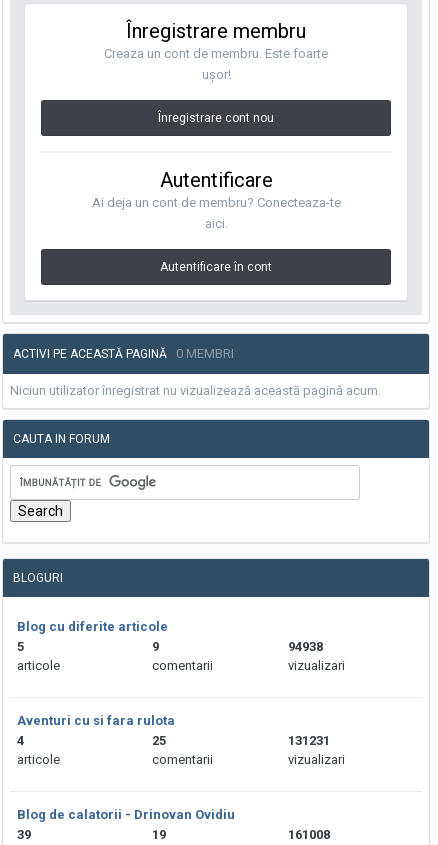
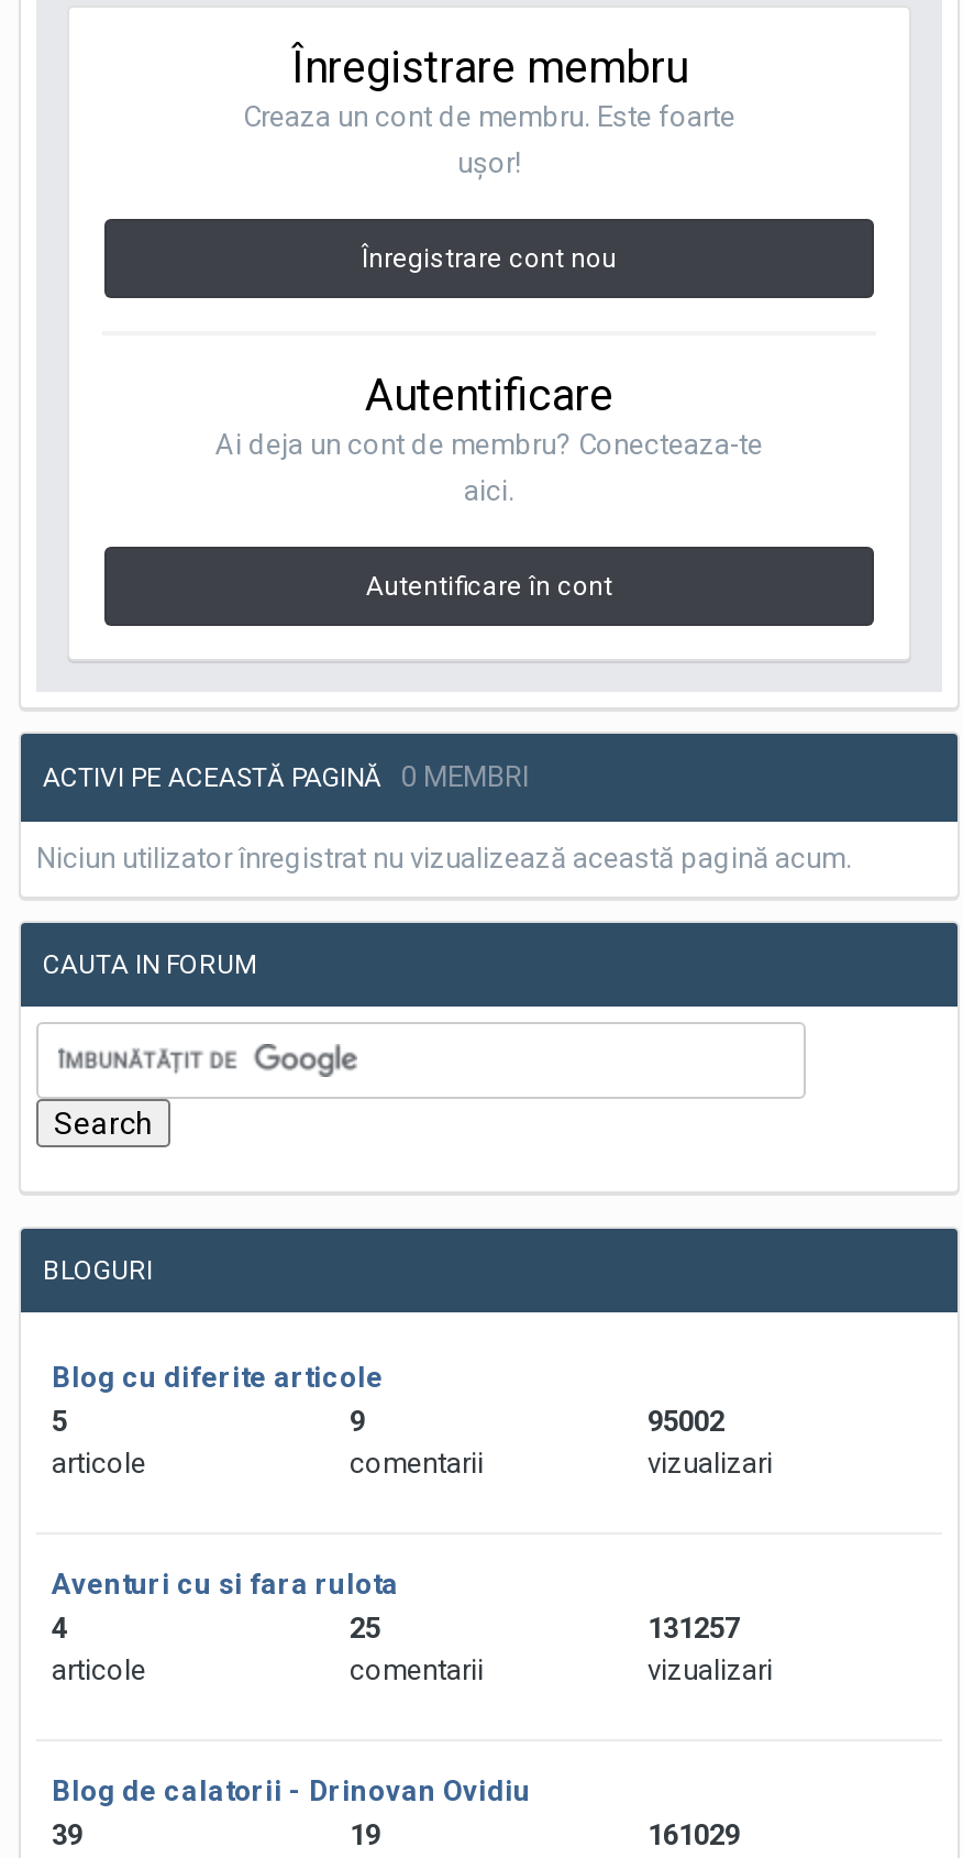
[288,639,323,654] 94938 -> [647,1404,724,1437] 95002
[288,733,330,748] 131231 -> [647,1611,740,1644] 131257
[288,827,330,842] 161008 -> [647,1818,740,1851] 161029

